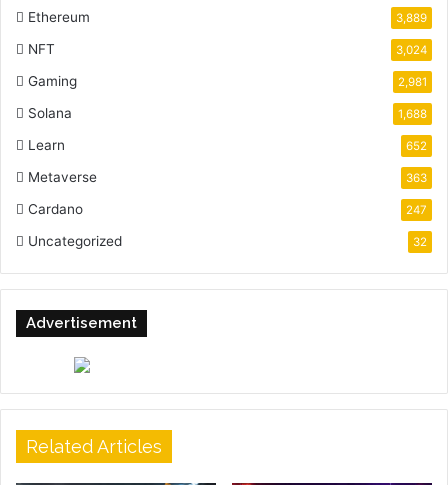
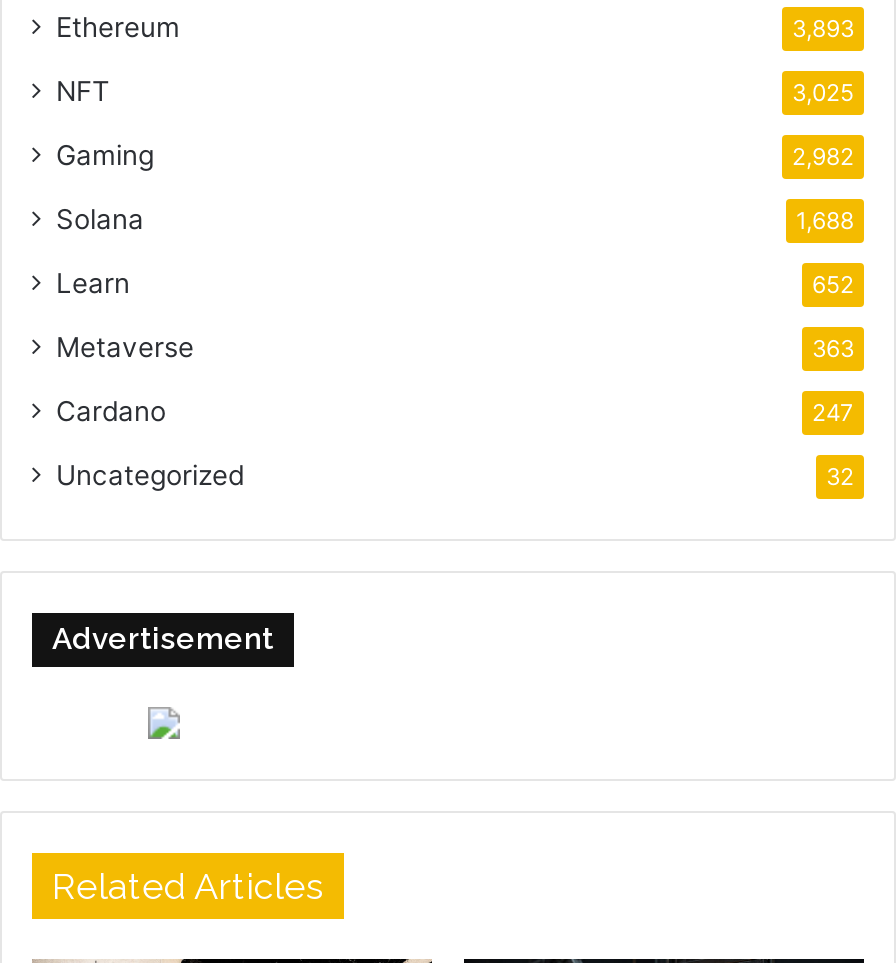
[396,11,427,25] 3,889 -> [792,14,854,42] 3,893
[396,43,427,57] 3,024 -> [792,78,854,106] 3,025
[398,75,427,89] 2,981 -> [792,142,854,170] 2,982

